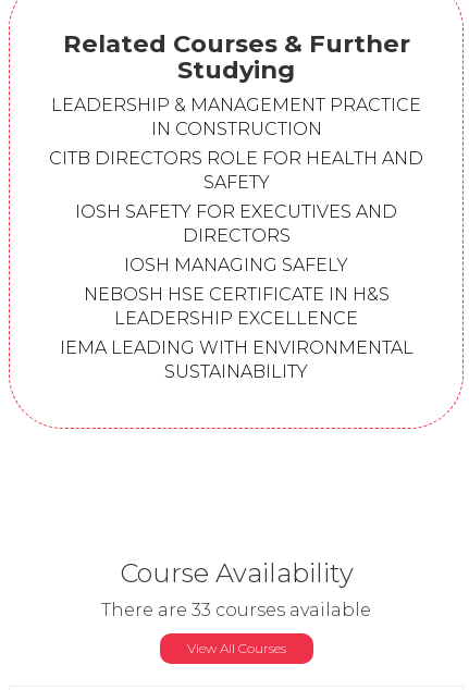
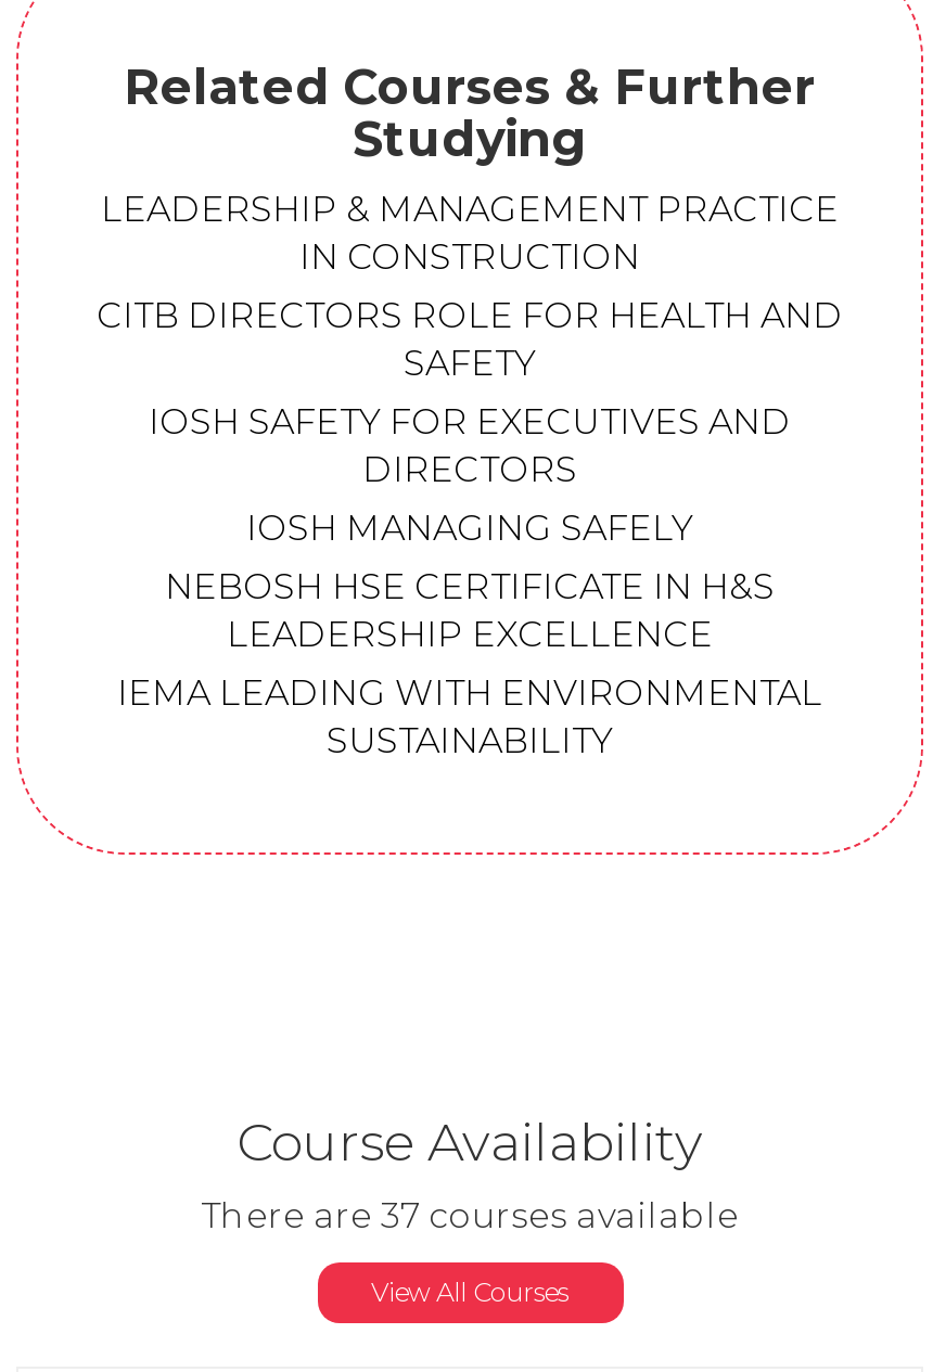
[101,600,371,620] There are 33 courses available -> [201,1195,739,1236] There are 37 courses available

